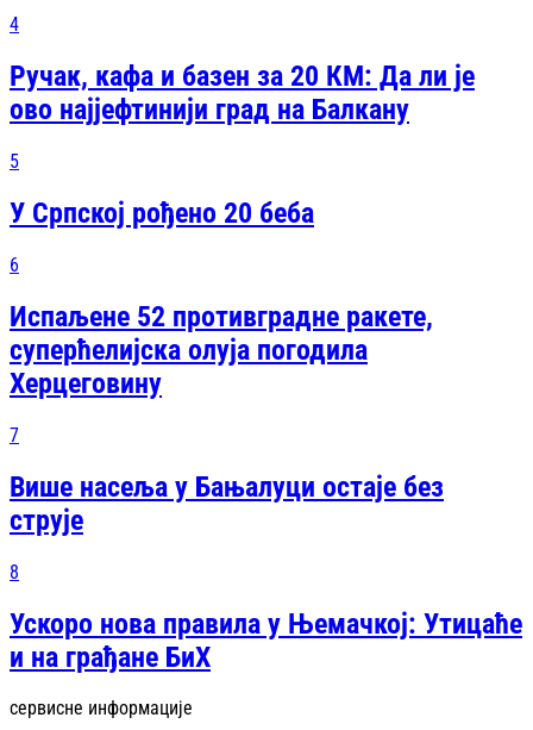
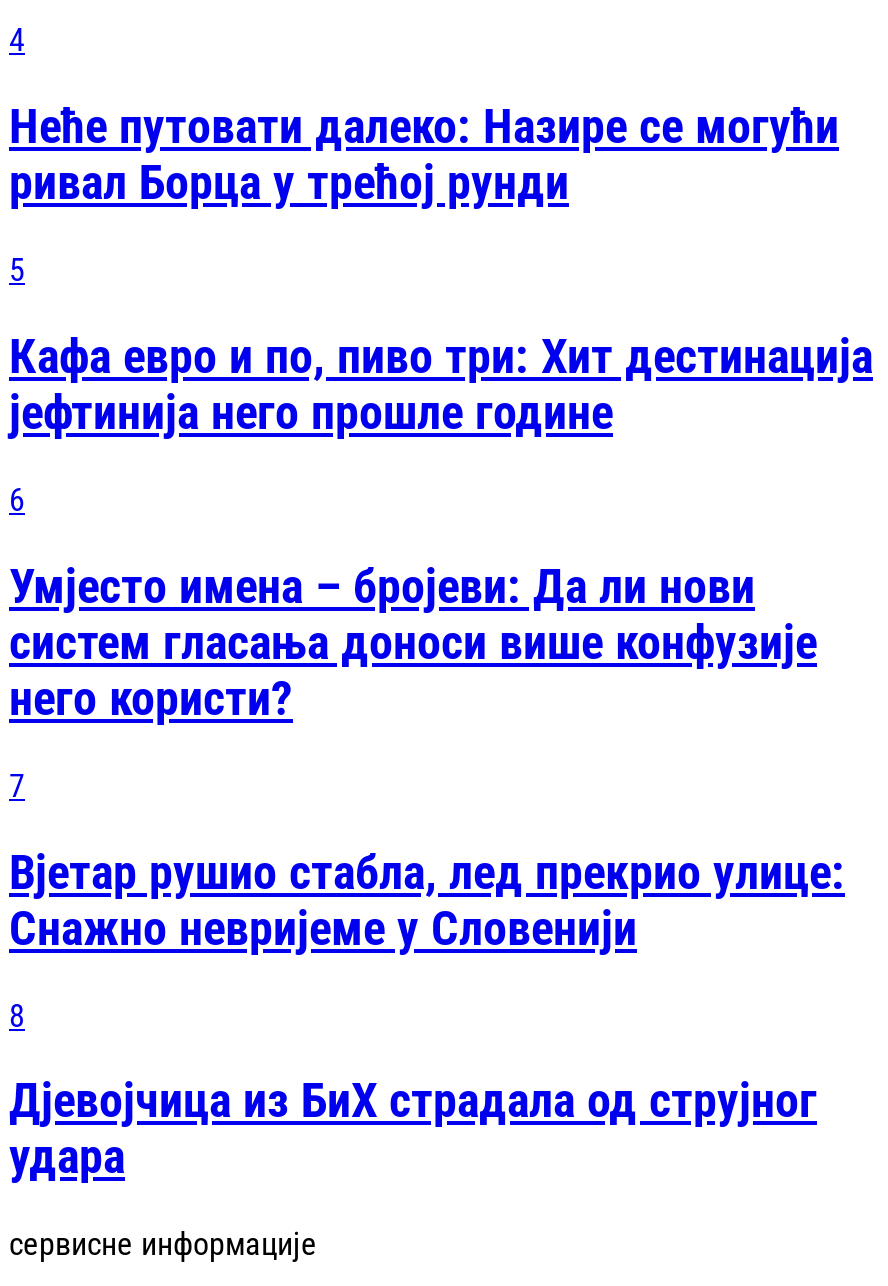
[10,60,475,127] Ручак, кафа и базен за 20 КМ: Да ли је | ово најјефтинији град на Балкану -> [9,100,839,212] Неће путовати далеко: Назире се могући | ривал Борца у трећој рунди
[10,197,314,230] У Српској рођено 20 беба -> [9,329,873,441] Кафа евро и по, пиво три: Хит дестинација | јефтинија него прошле године
[10,300,433,400] Испаљене 52 противградне ракете, | суперћелијска олуја погодила | Херцеговину -> [9,559,817,727] Умјесто имена – бројеви: Да ли нови | систем гласања доноси више конфузије | него користи?
[10,470,444,537] Више насеља у Бањалуци остаје без | струје -> [9,844,845,956] Вјетар рушио стабла, лед прекрио улице: | Снажно невријеме у Словенији
[10,607,522,673] Ускоро нова правила у Њемачкој: Утицаће | и на грађане БиХ -> [9,1074,817,1186] Дјевојчица из БиХ страдала од струјног | удара

